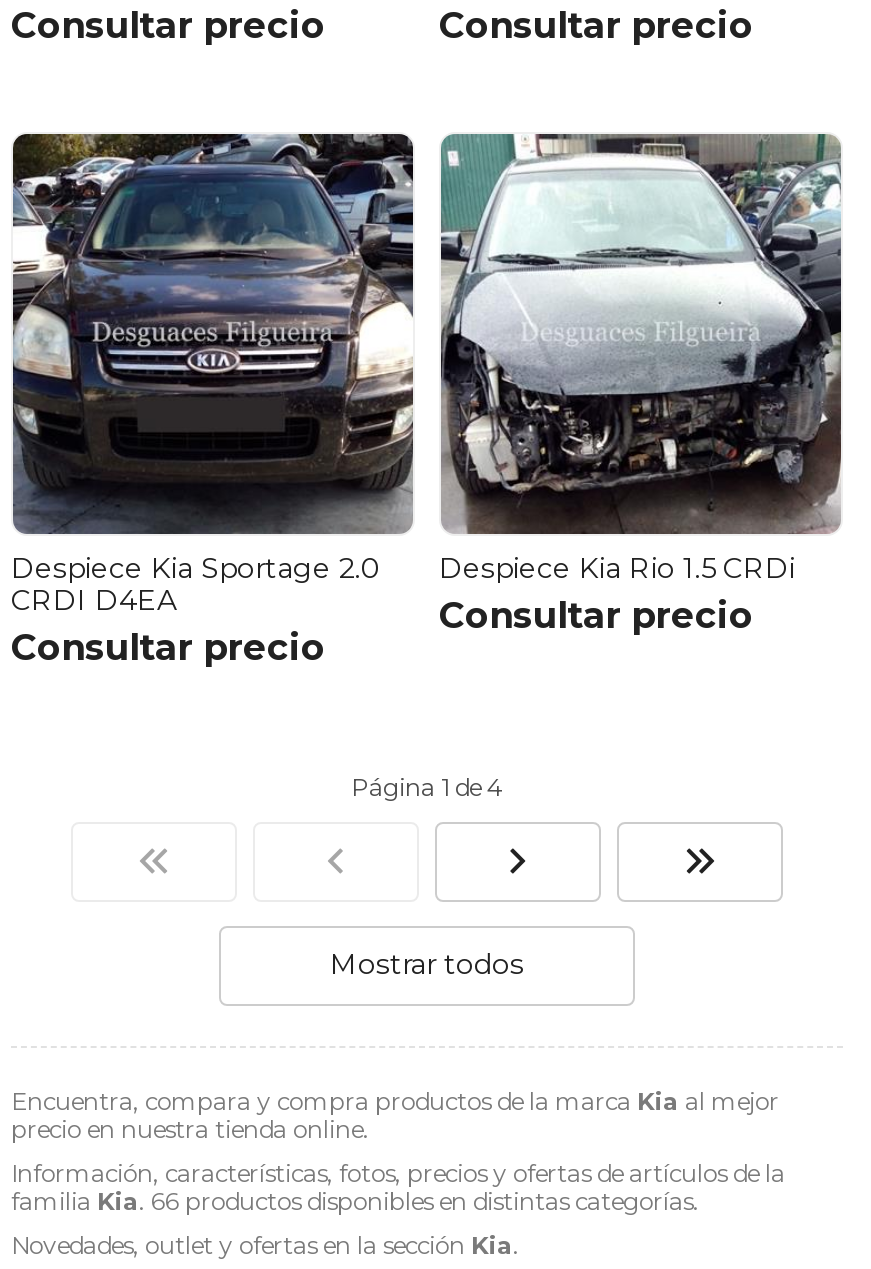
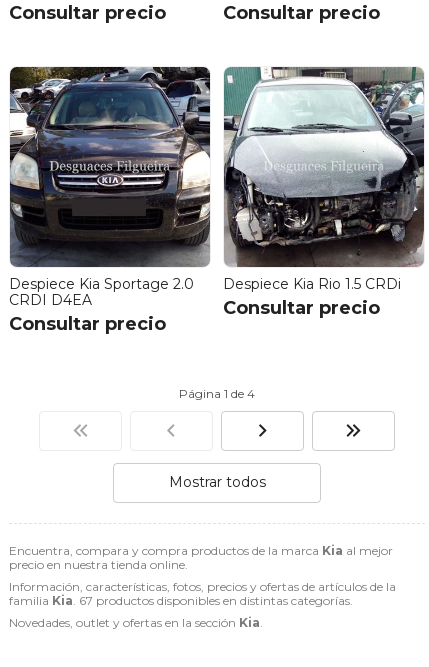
[11,1185,699,1215] familia Kia. 66 productos disponibles en distintas categorías. -> [9,593,353,608] familia Kia. 67 productos disponibles en distintas categorías.

